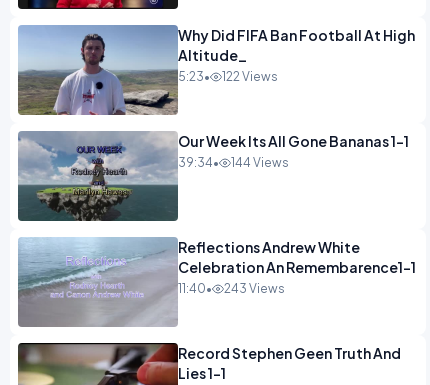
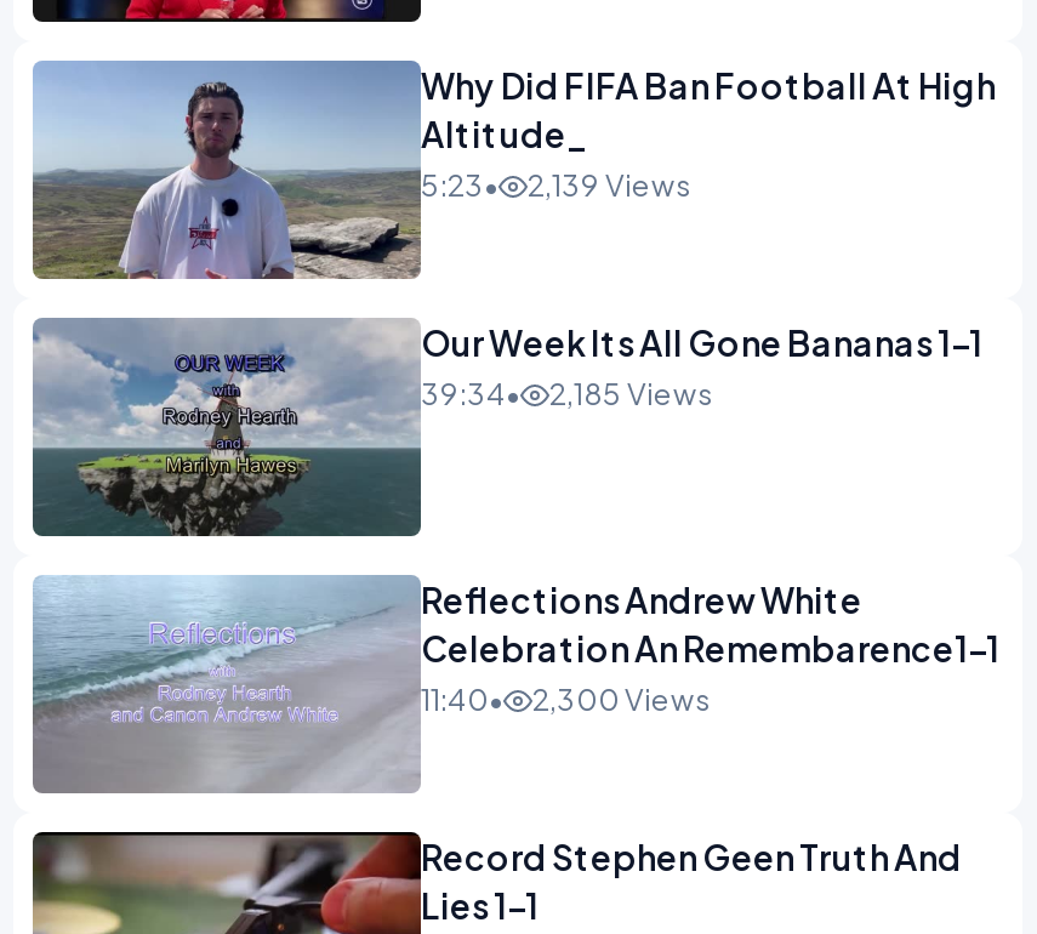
[178,69,278,84] 5:23• 122 Views -> [421,167,693,204] 5:23• 2,139 Views
[178,155,289,170] 39:34• 144 Views -> [421,376,714,412] 39:34• 2,185 Views
[224,281,285,296] 243 Views -> [532,682,712,718] 2,300 Views

